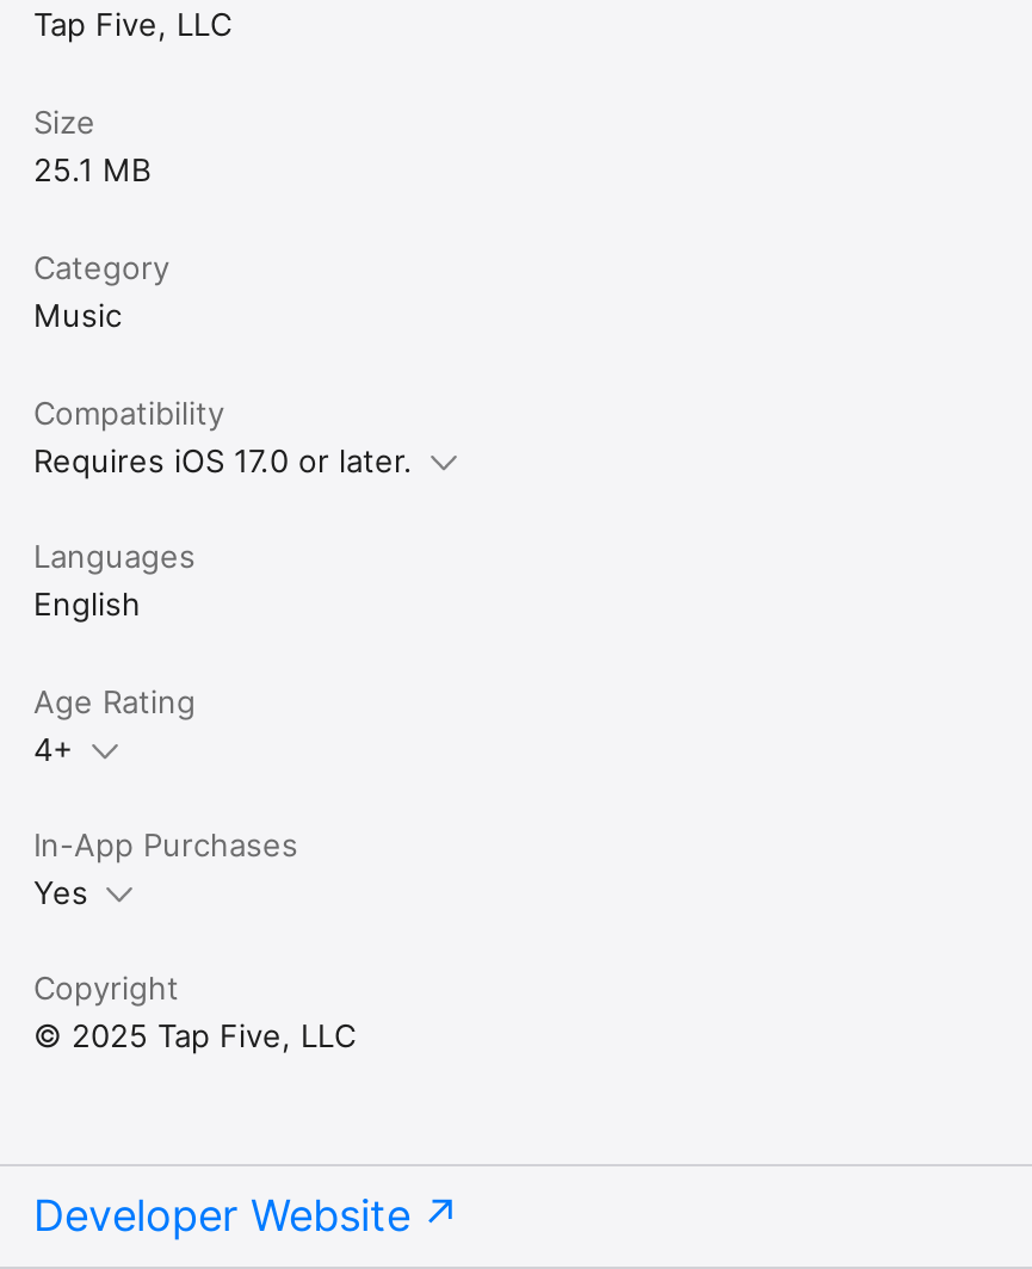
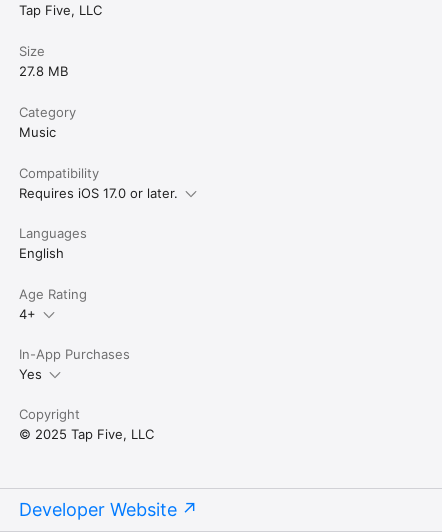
[33,150,150,188] 25.1 MB -> [19,63,68,79] 27.8 MB

